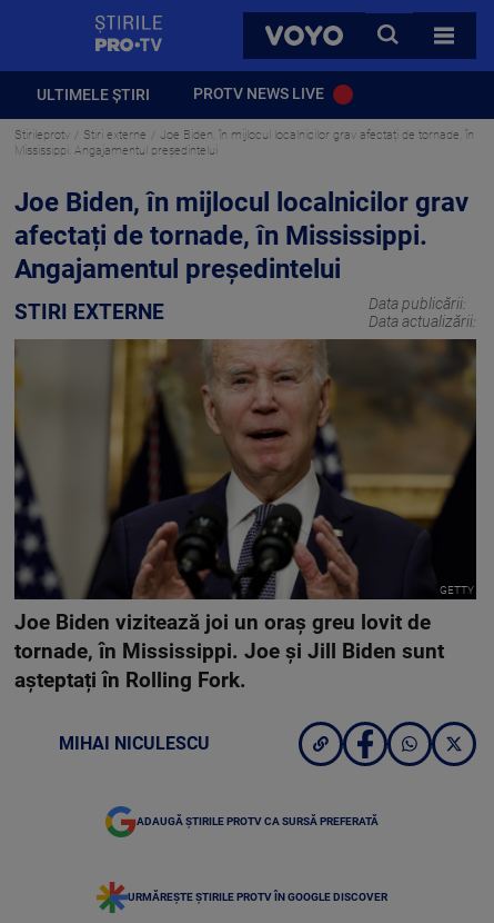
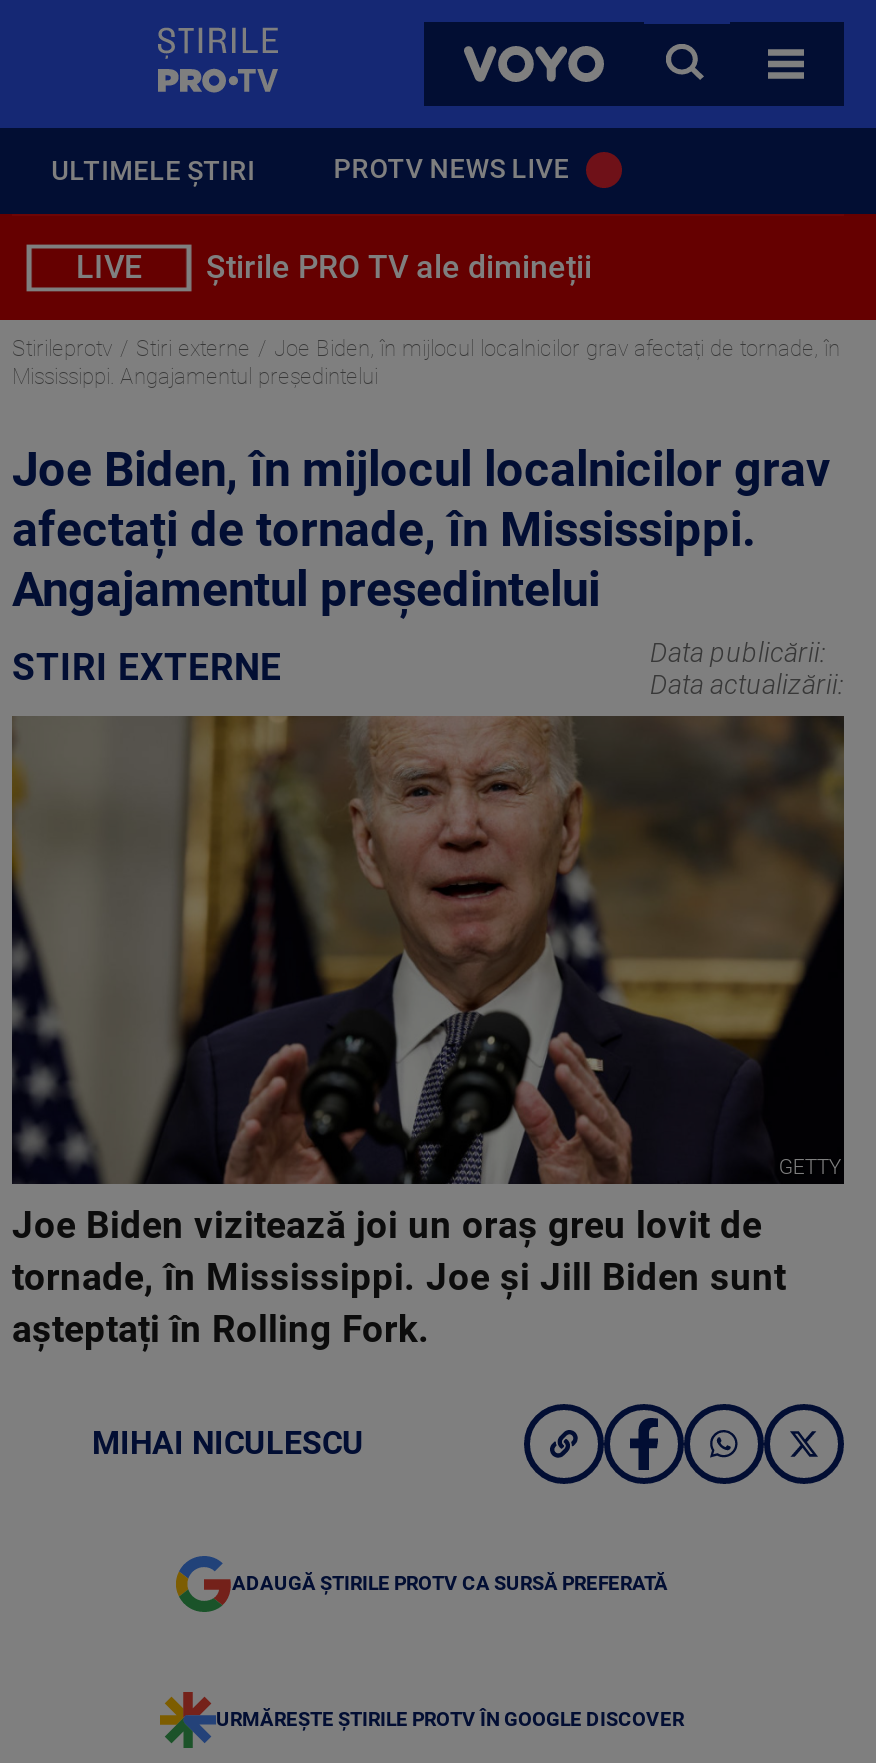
none -> [76,248,592,286] LIVE | Știrile PRO TV ale dimineții

